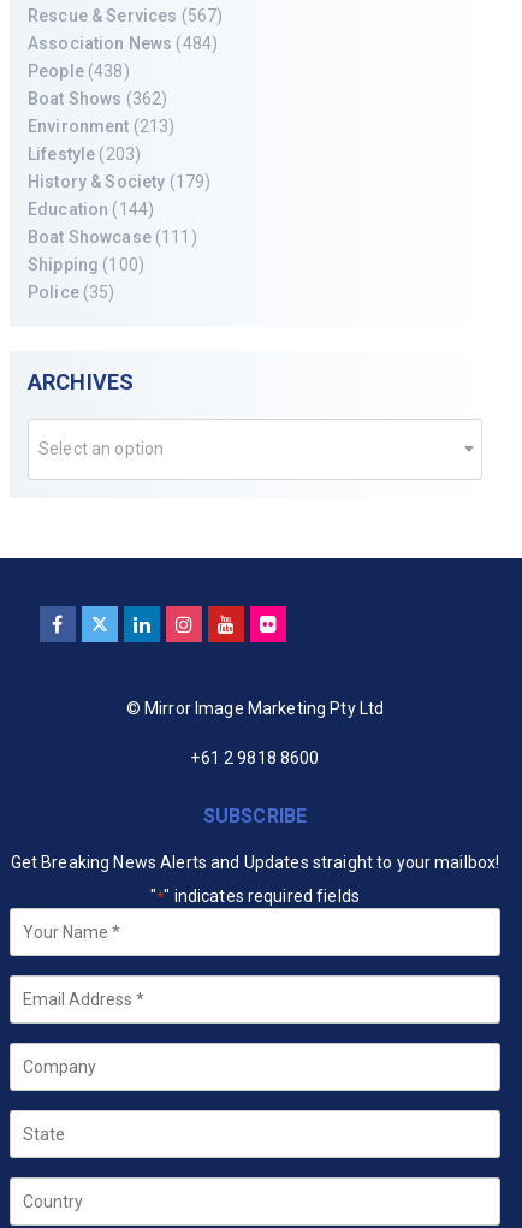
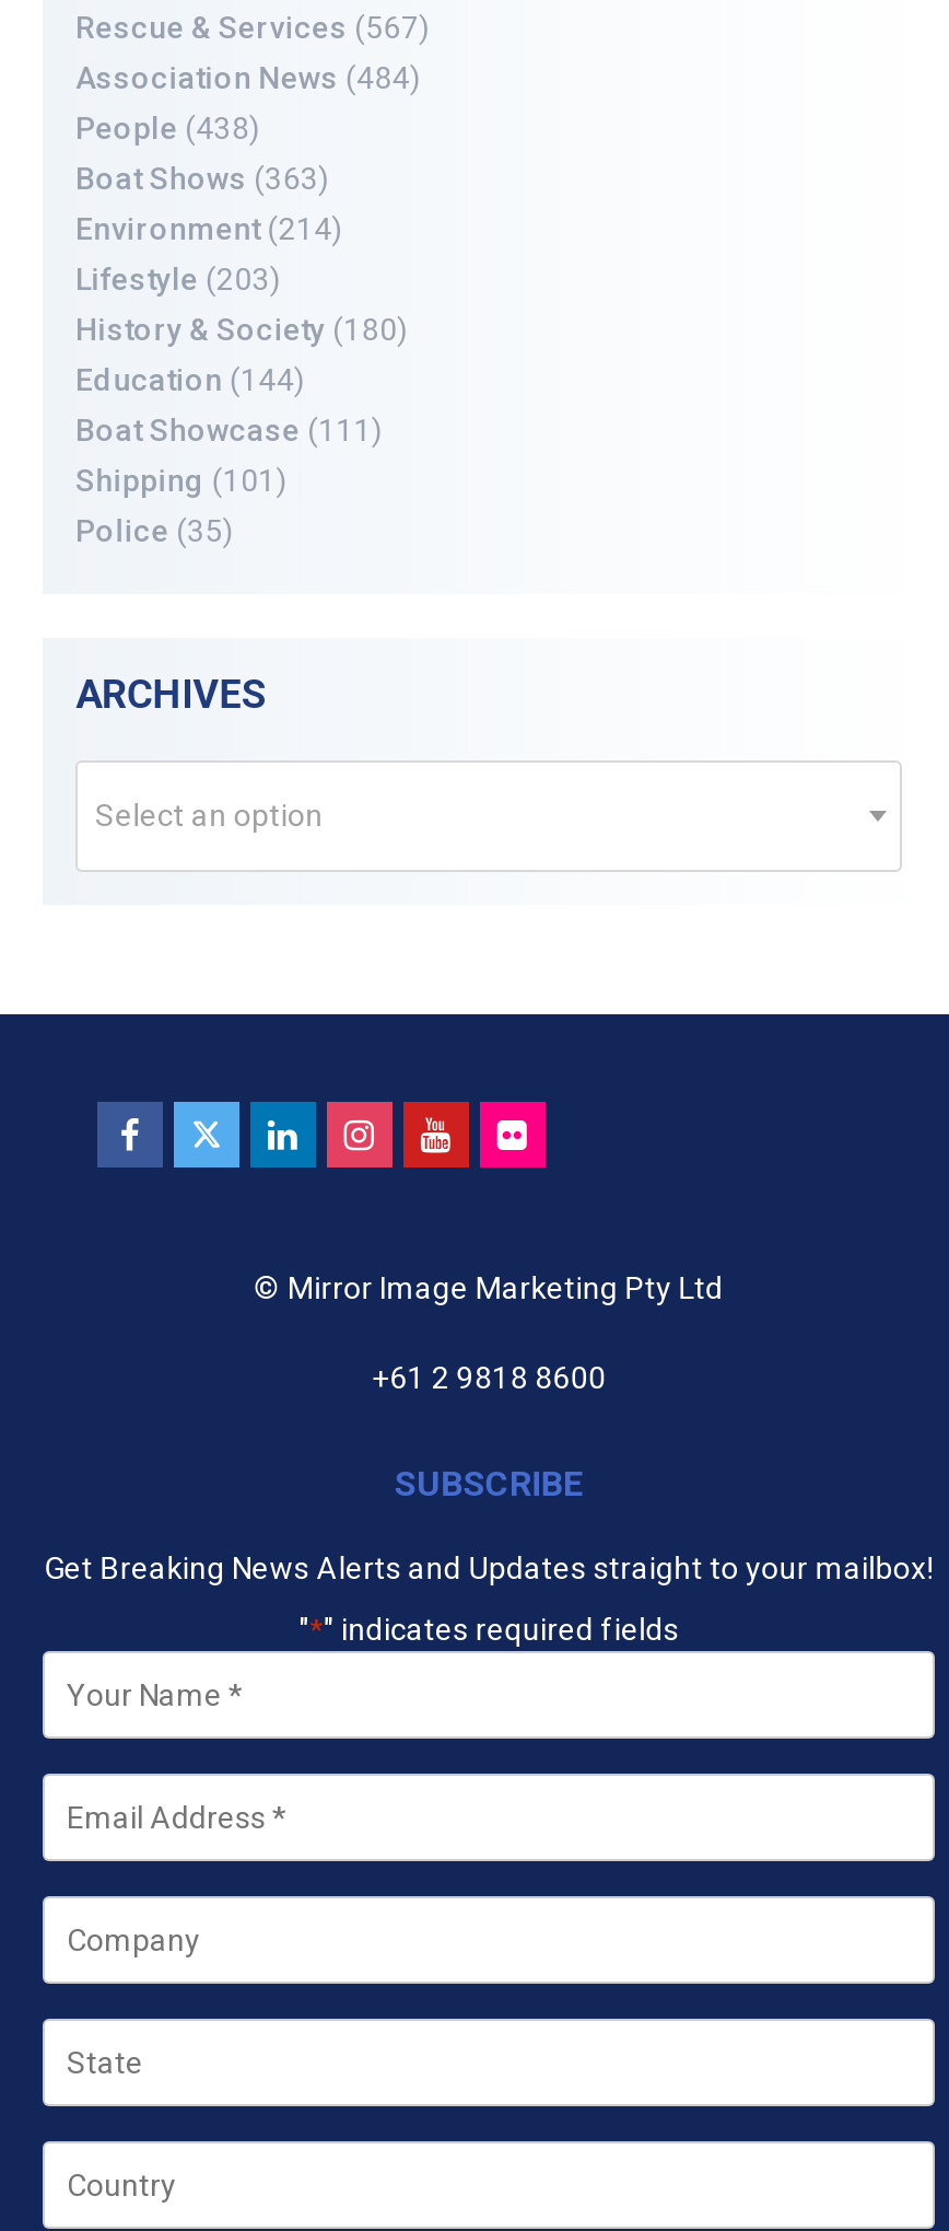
[28,89,167,108] Boat Shows (362) -> [75,161,330,196] Boat Shows (363)
[28,117,175,136] Environment (213) -> [75,211,343,246] Environment (214)
[28,172,211,191] History & Society (179) -> [75,312,408,347] History & Society (180)
[28,255,144,274] Shipping (100) -> [75,463,288,498] Shipping (101)

